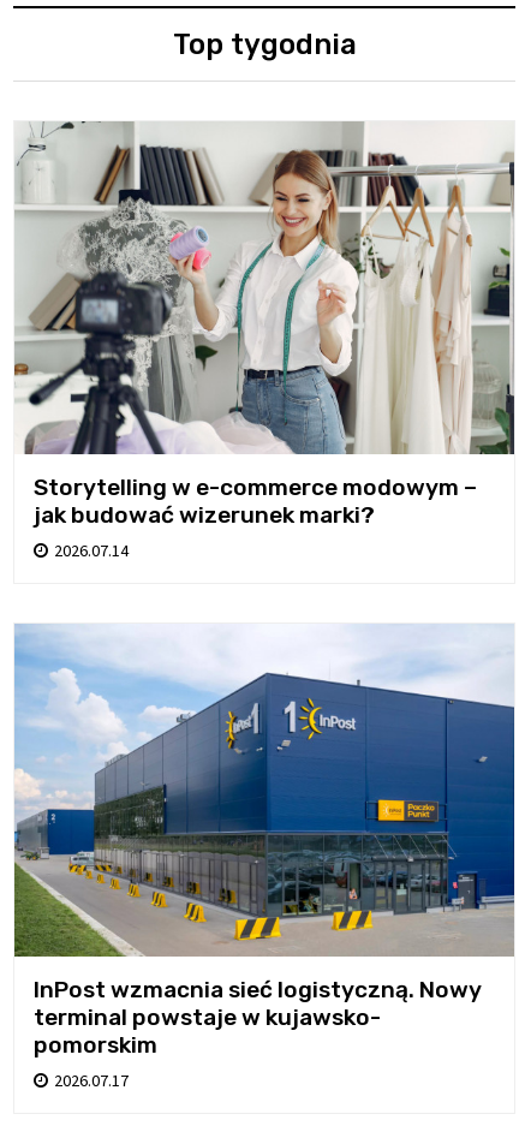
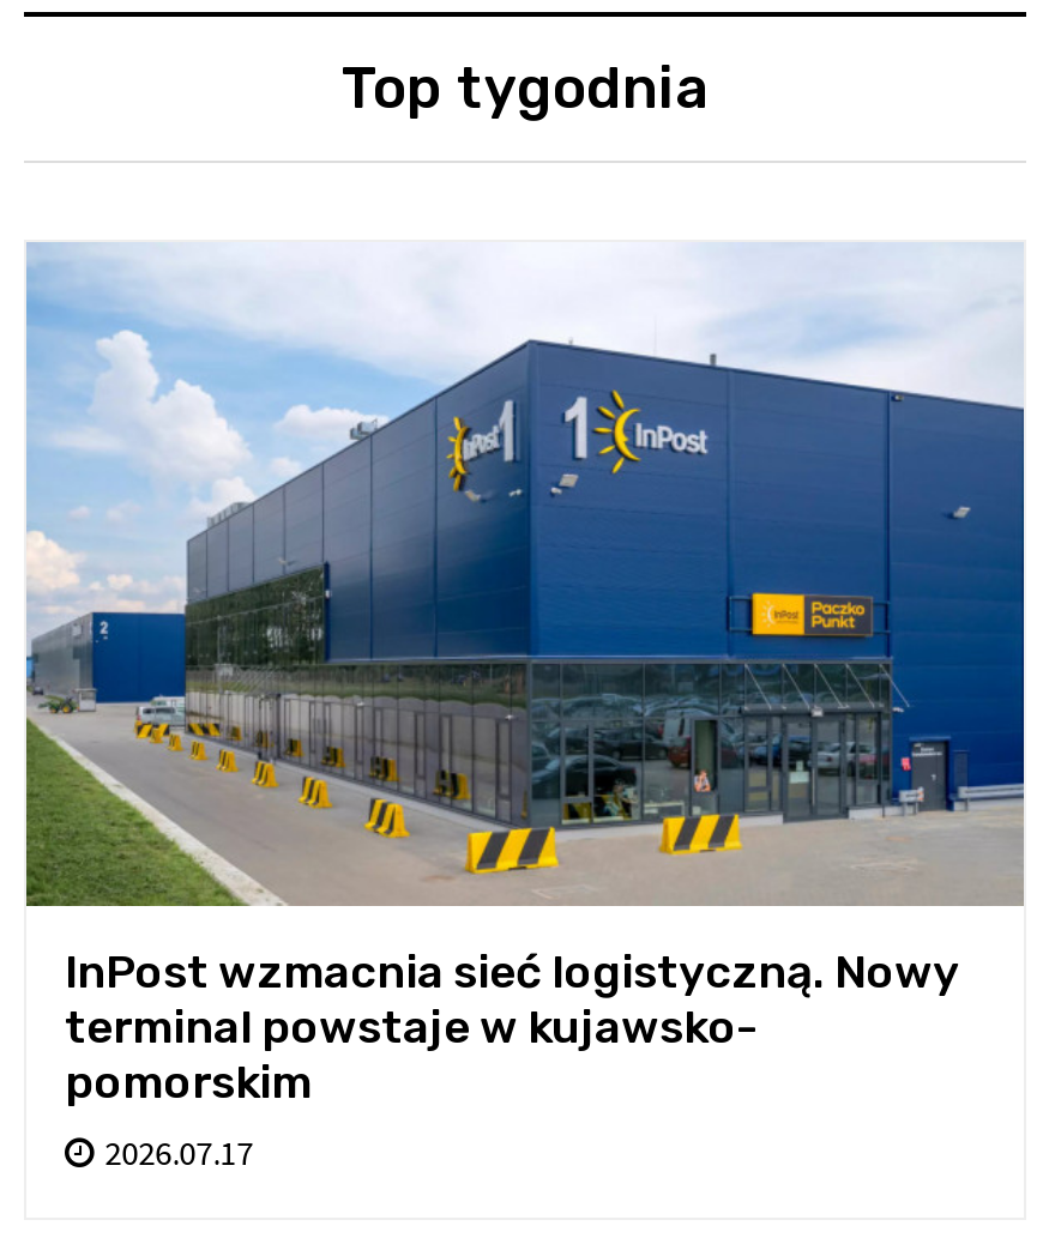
[14,120,515,561] [image] | Storytelling w e-commerce modowym – | jak budować wizerunek marki? | 2026.07.14 -> none

